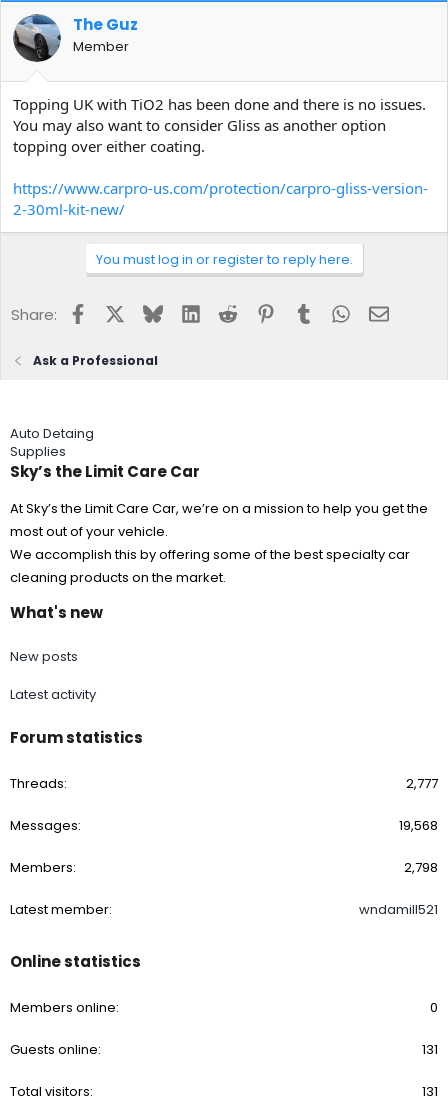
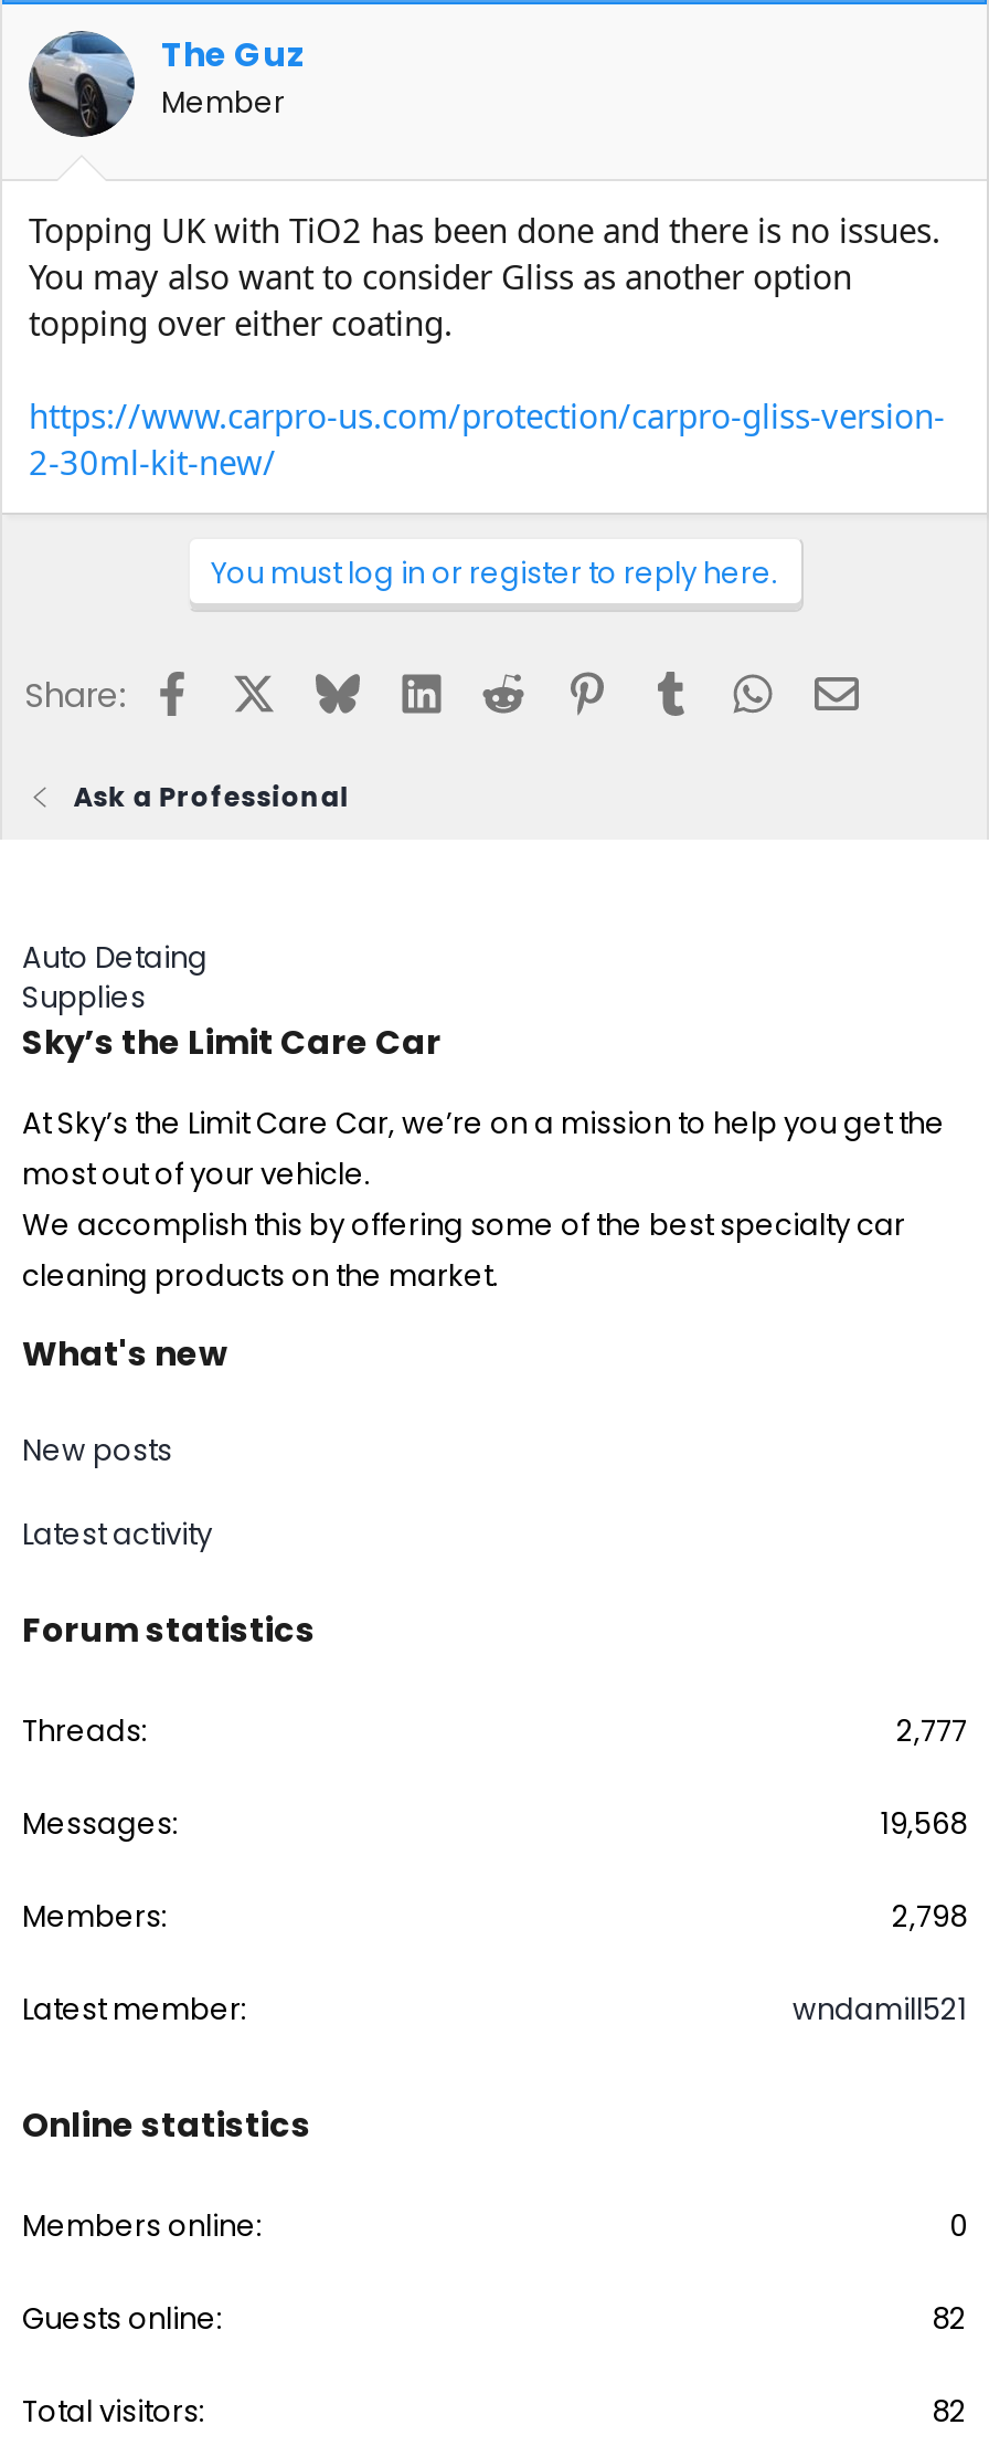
[422,1040,438,1059] 131 -> [932,2298,967,2340] 82
[422,1082,438,1101] 131 -> [932,2391,967,2433] 82

